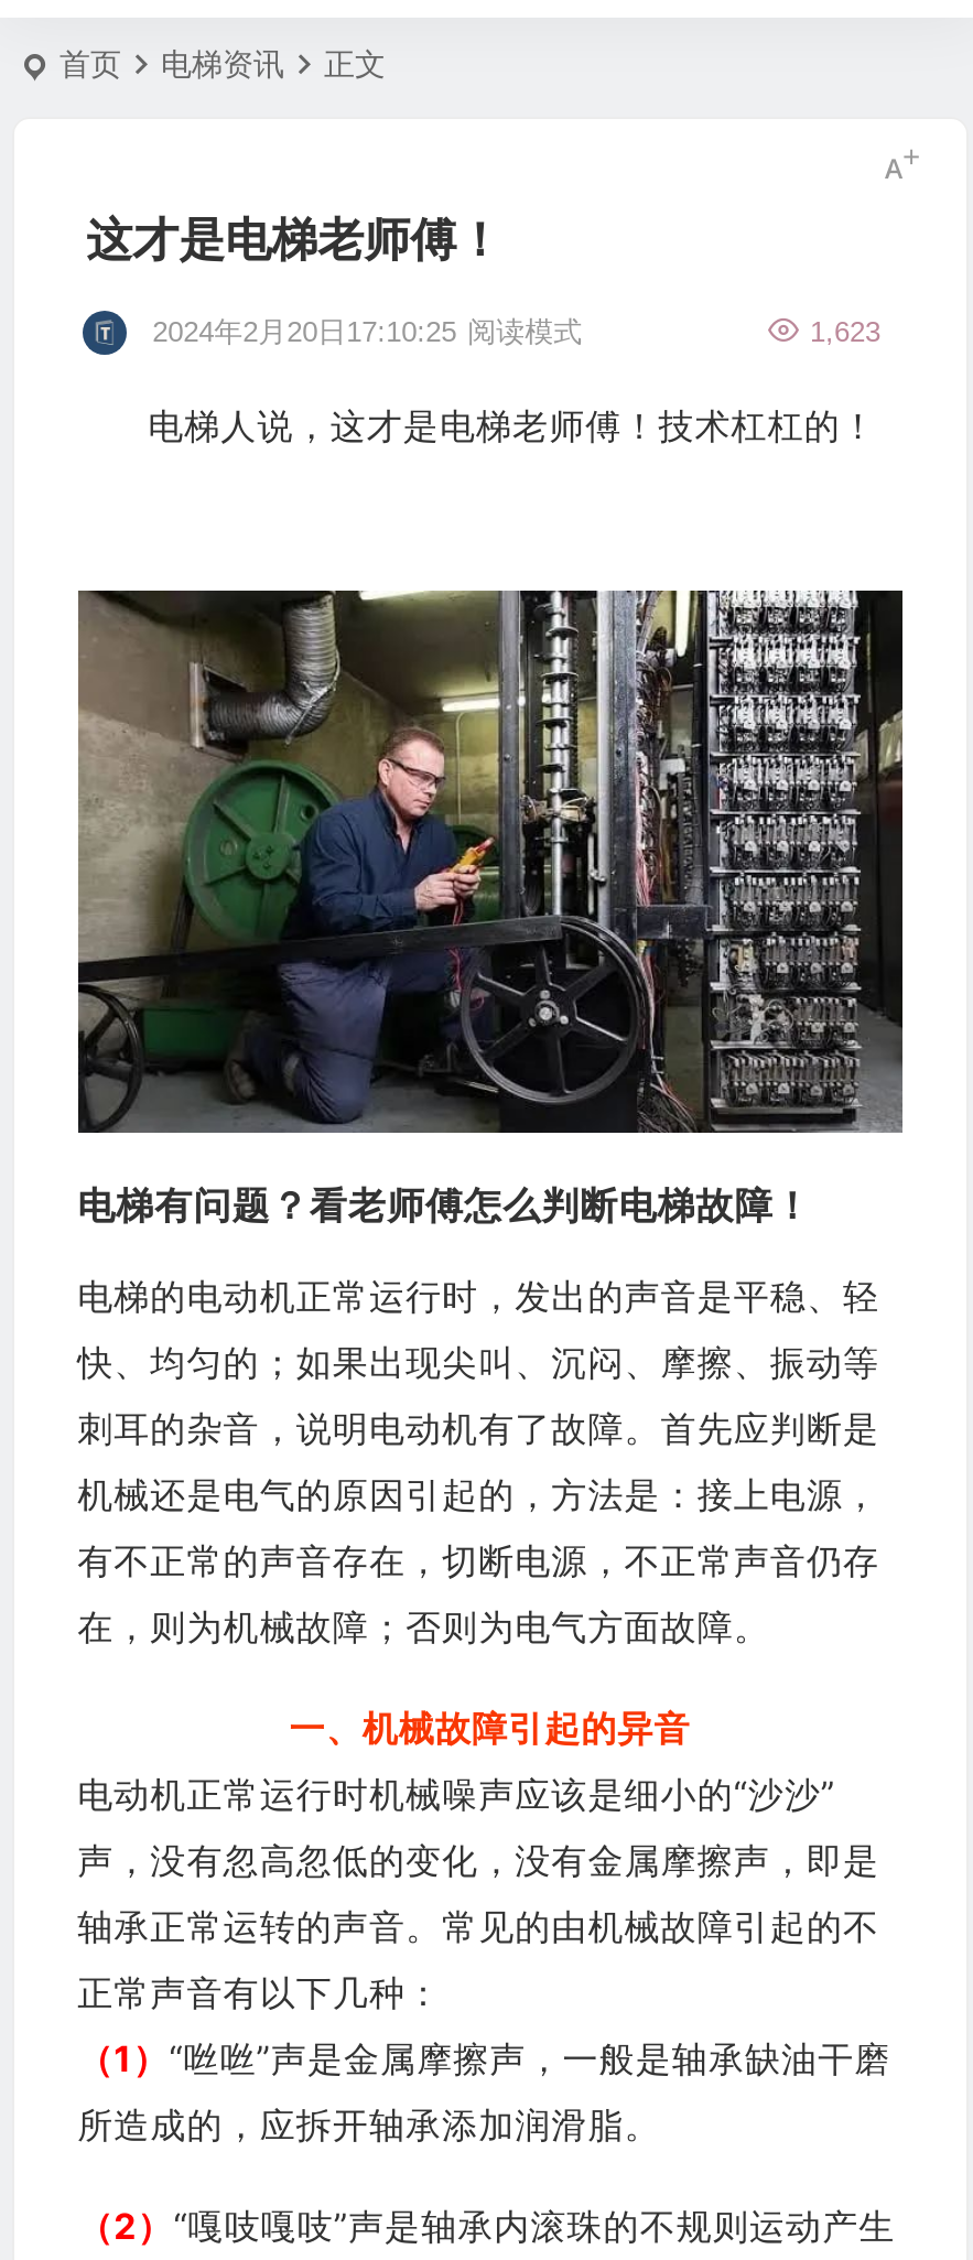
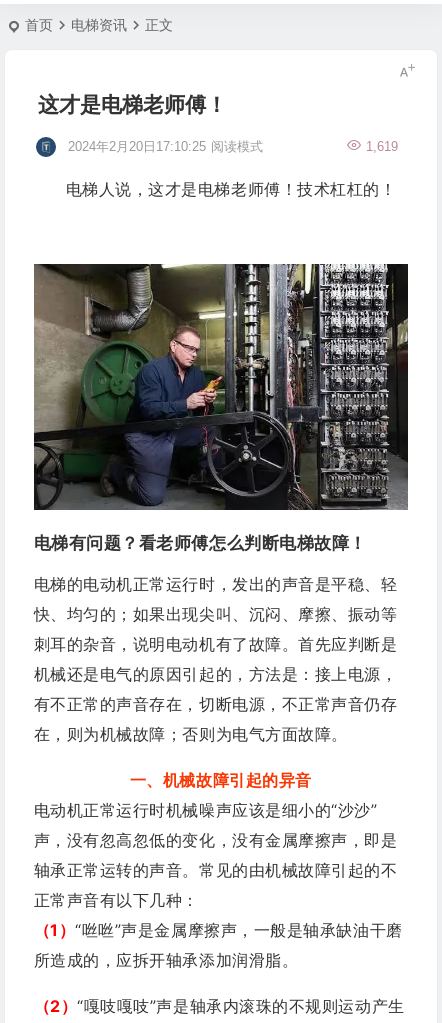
[810,315,880,348] 1,623 -> [366,139,398,154] 1,619

